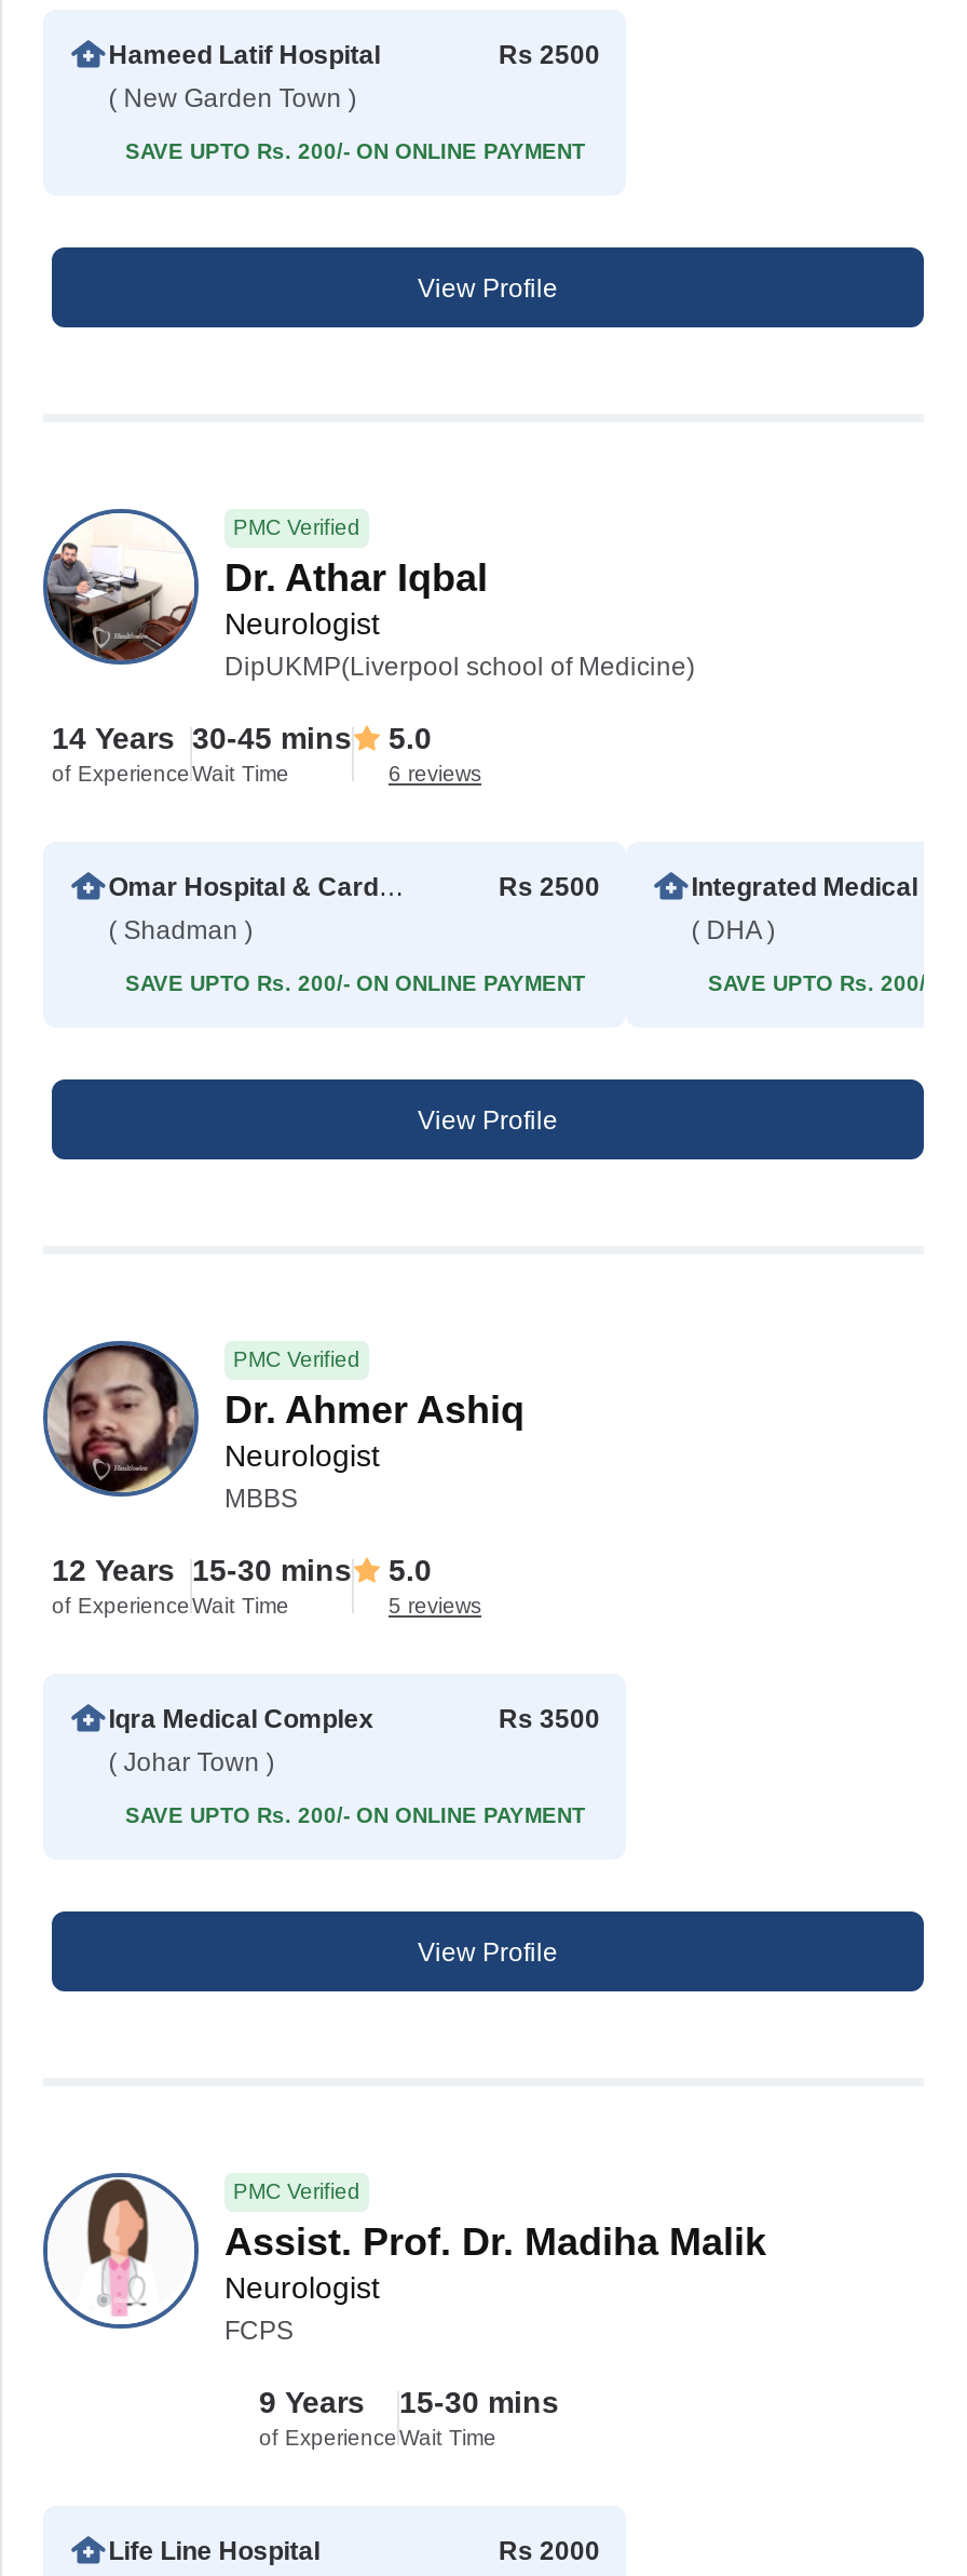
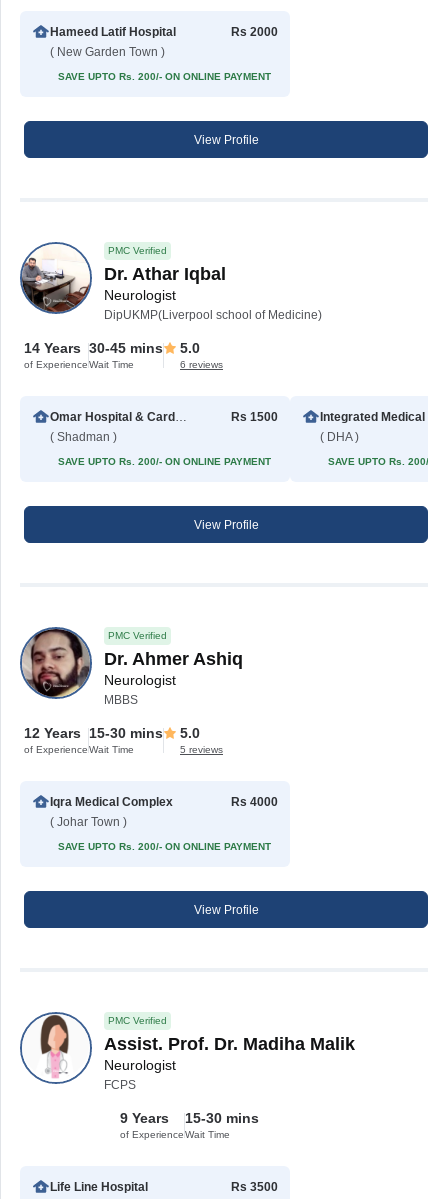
[499,40,600,70] Rs 2500 -> [231,25,278,39] Rs 2000
[499,872,600,902] Rs 2500 -> [231,410,278,424] Rs 1500
[499,1704,600,1734] Rs 3500 -> [231,795,278,809] Rs 4000
[499,2536,600,2566] Rs 2000 -> [231,1180,278,1194] Rs 3500

